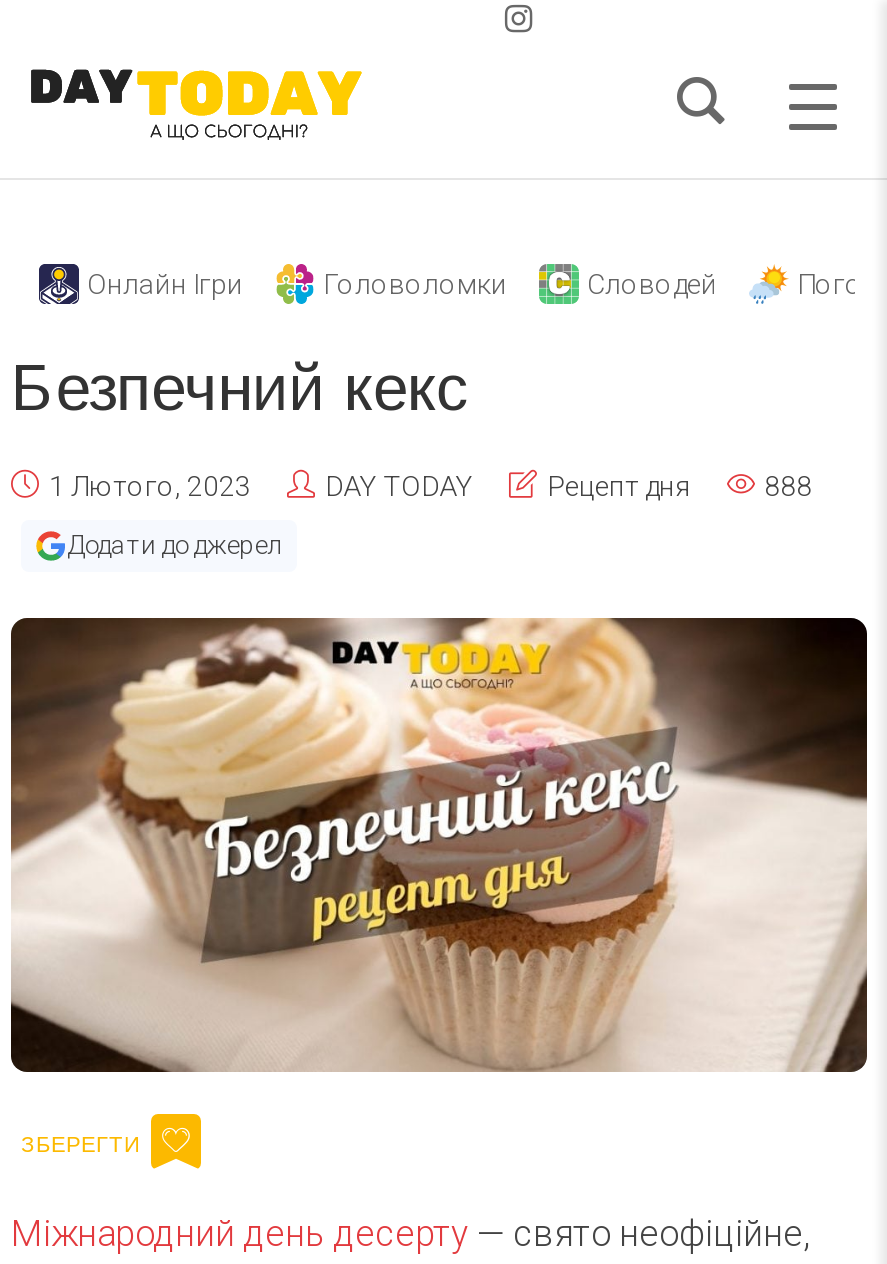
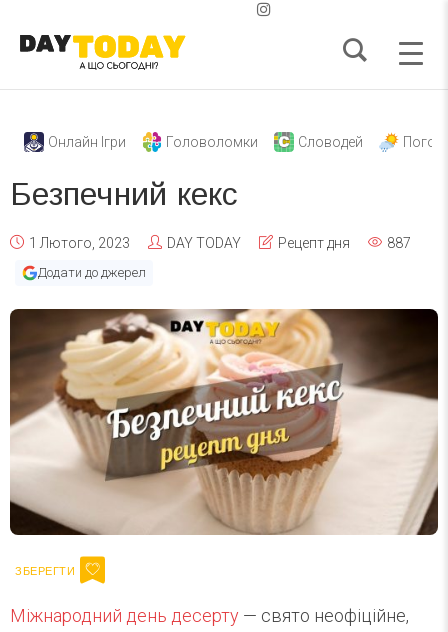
[765,470,813,502] 888 -> [387,235,411,251] 887

